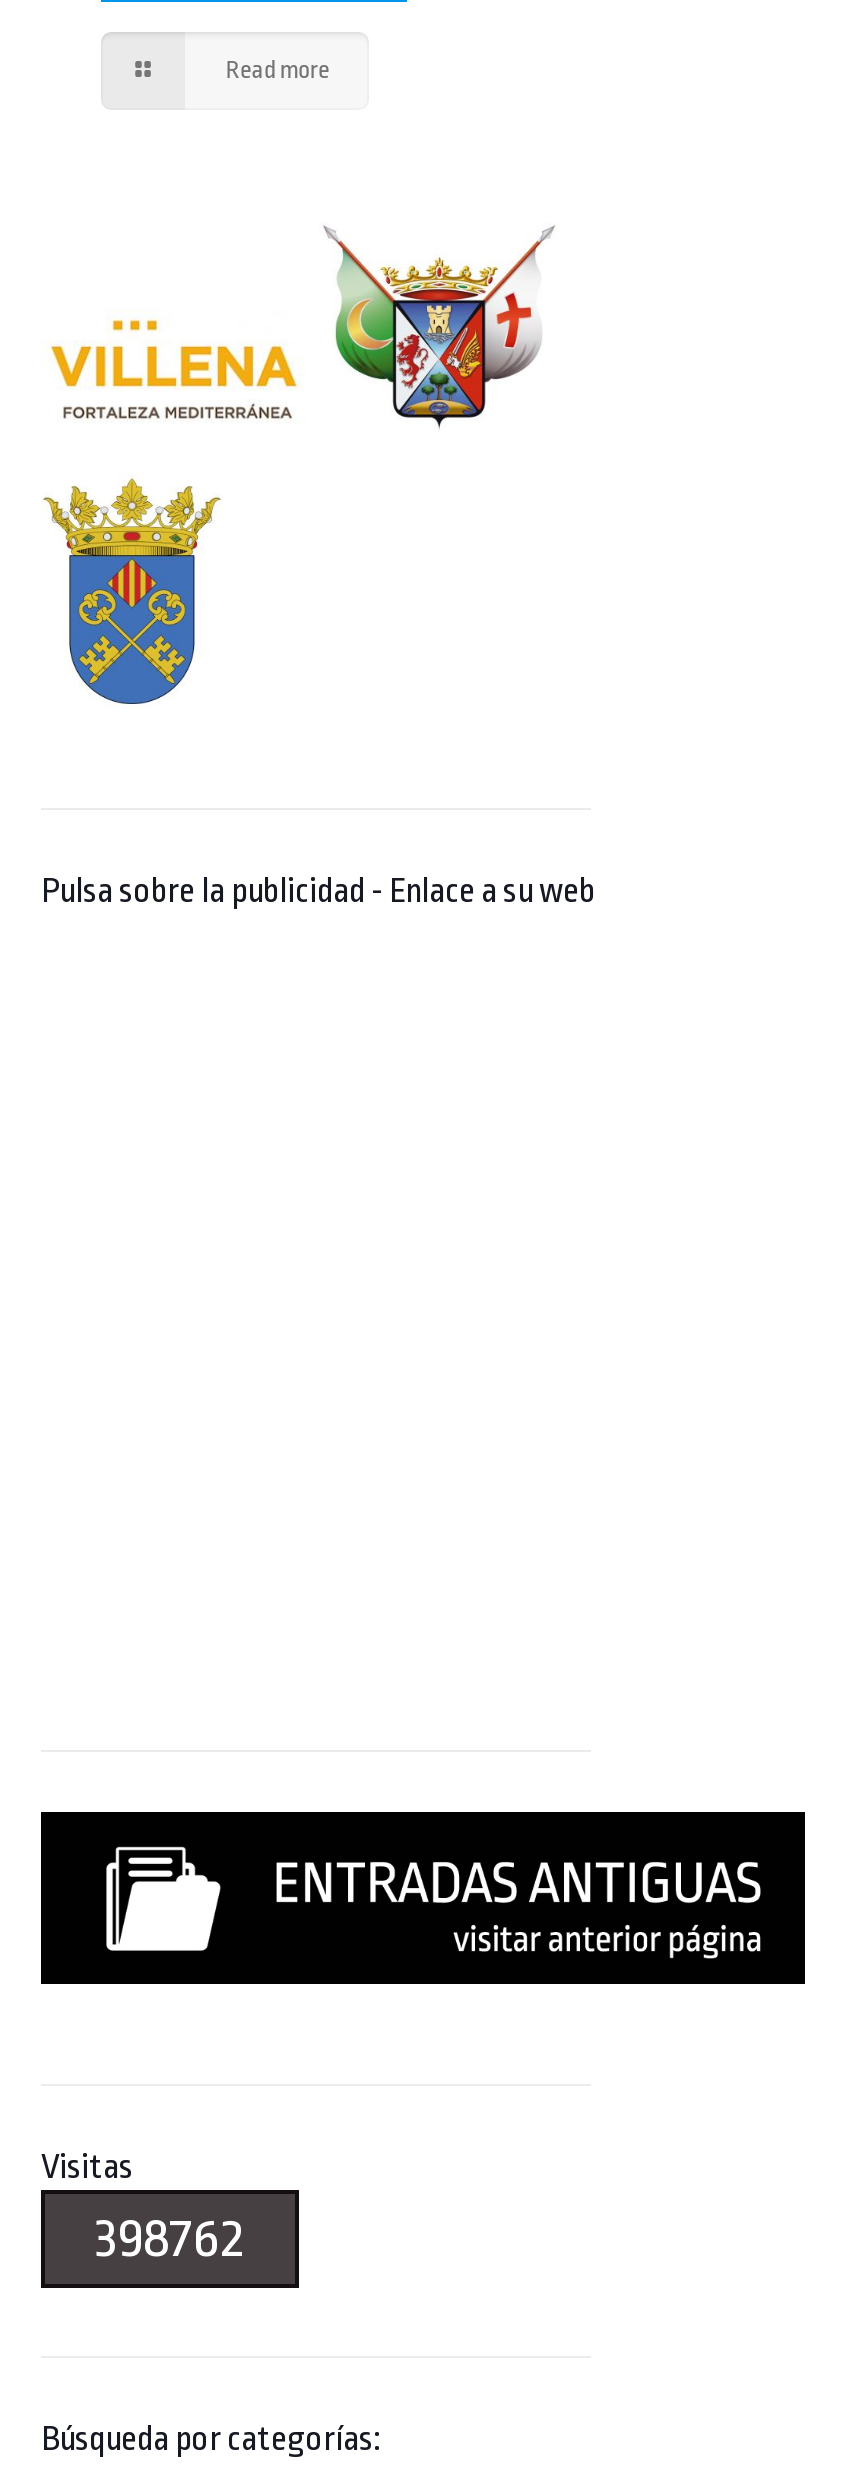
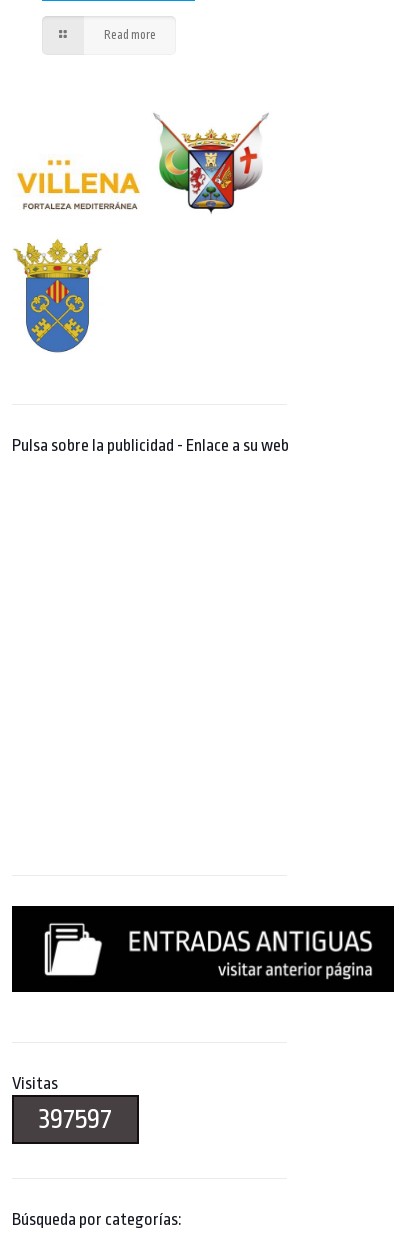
[95,2209,245,2271] 398762 -> [39,1104,112,1135] 397597

